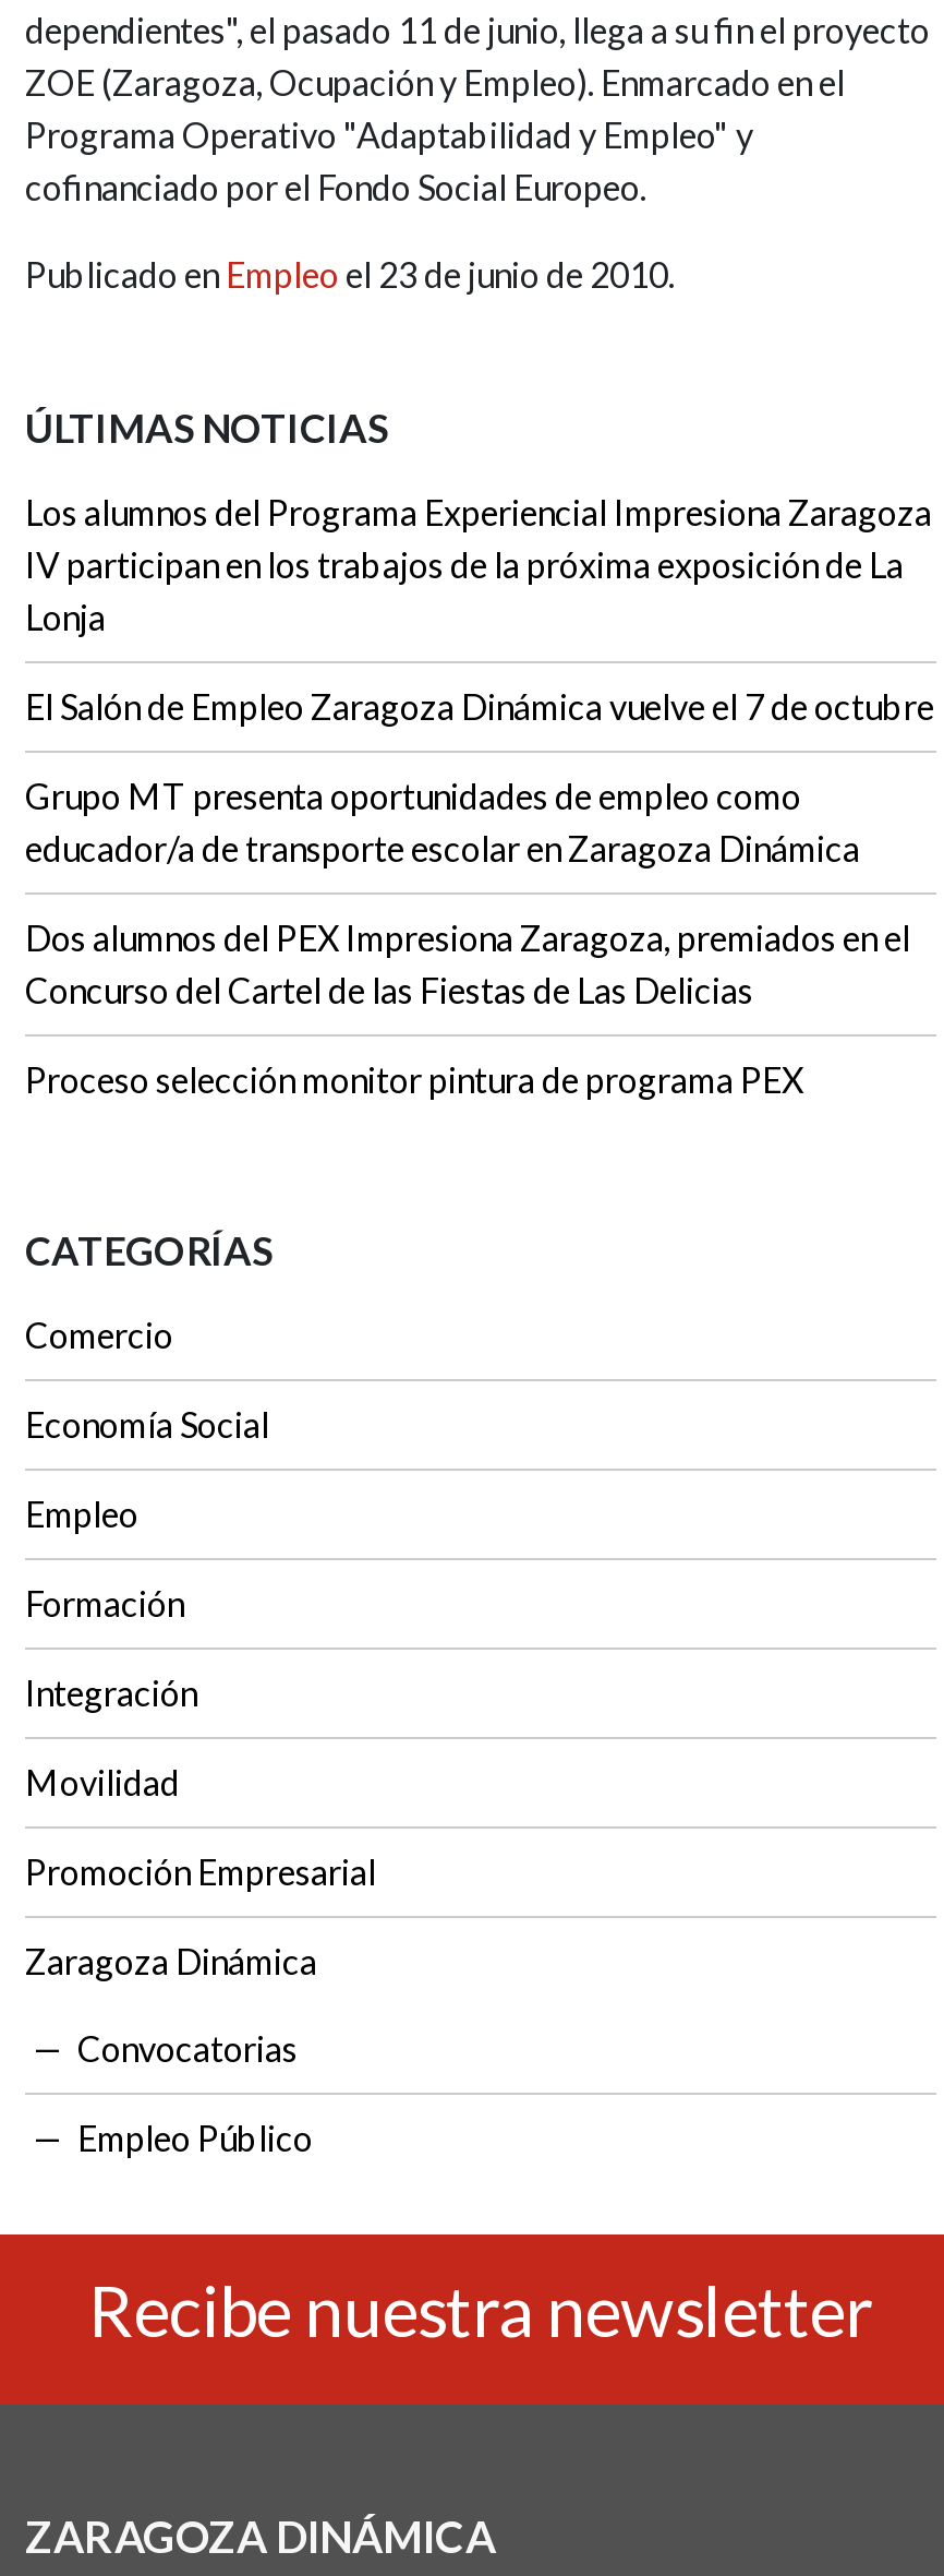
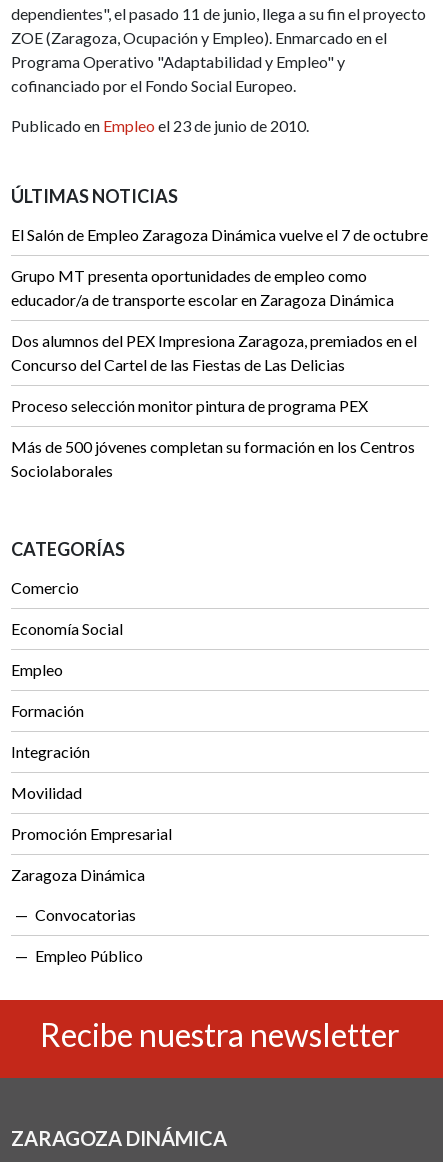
[25,491,932,638] Los alumnos del Programa Experiencial Impresiona Zaragoza | IV participan en los trabajos de la próxima exposición de La | Lonja -> none
moved [25,686,934,1100] -> [11,225,428,415]: El Salón de Empleo Zaragoza Dinámica vuelve el 7 de octubre | Grupo MT presenta oportunidades de empleo como | educador/a de transporte escolar en Zaragoza Dinámica | Dos alumnos del PEX Impresiona Zaragoza, premiados en el | Concurso del Cartel de las Fiestas de Las Delicias | Proceso selección monitor pintura de programa PEX
none -> [11,437,415,480] Más de 500 jóvenes completan su formación en los Centros | Sociolaborales

